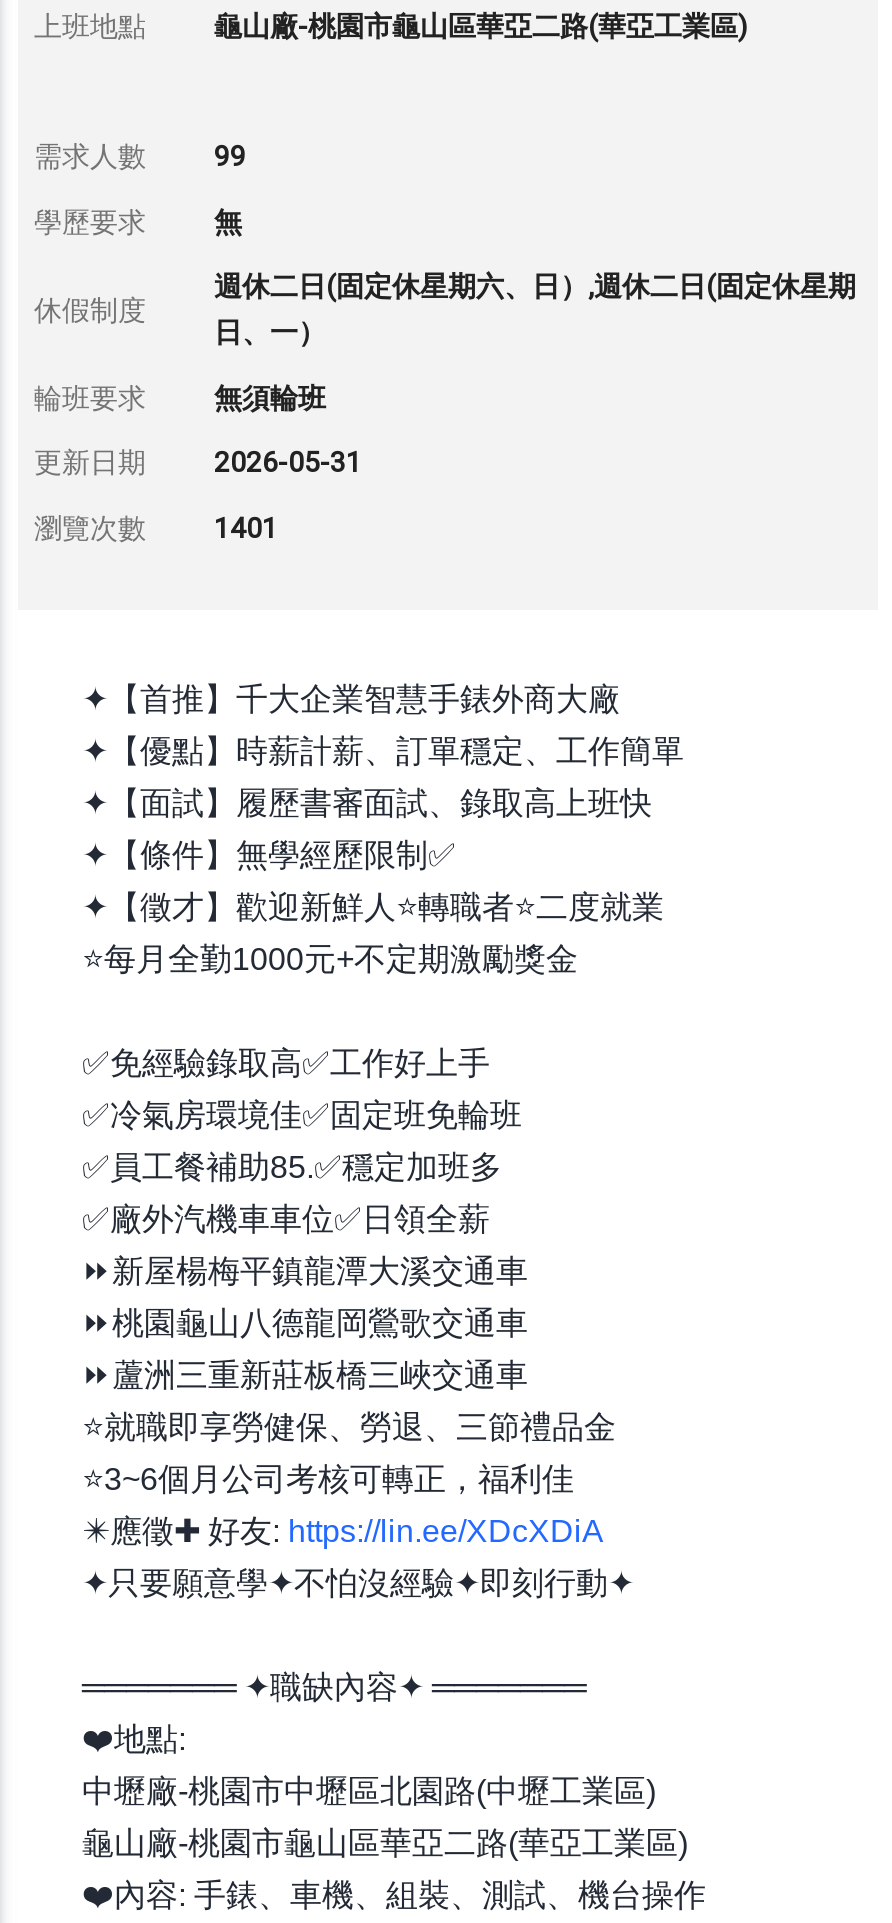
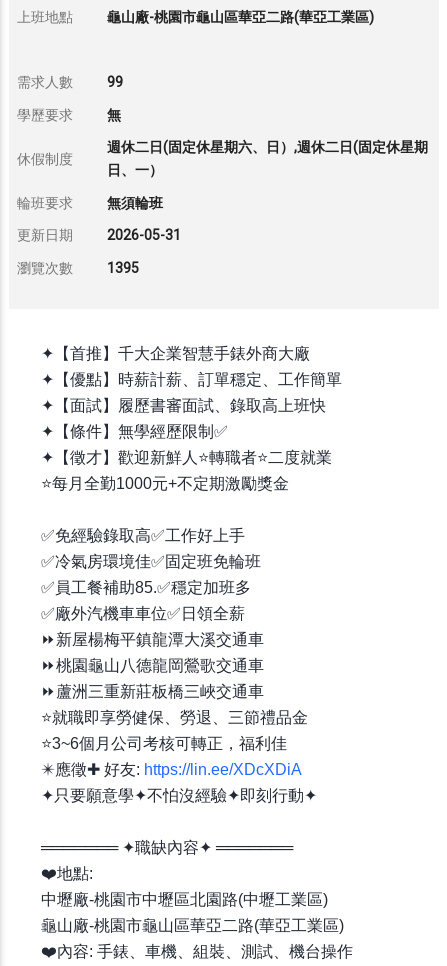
[214,512,278,544] 1401 -> [107,260,139,276] 1395

